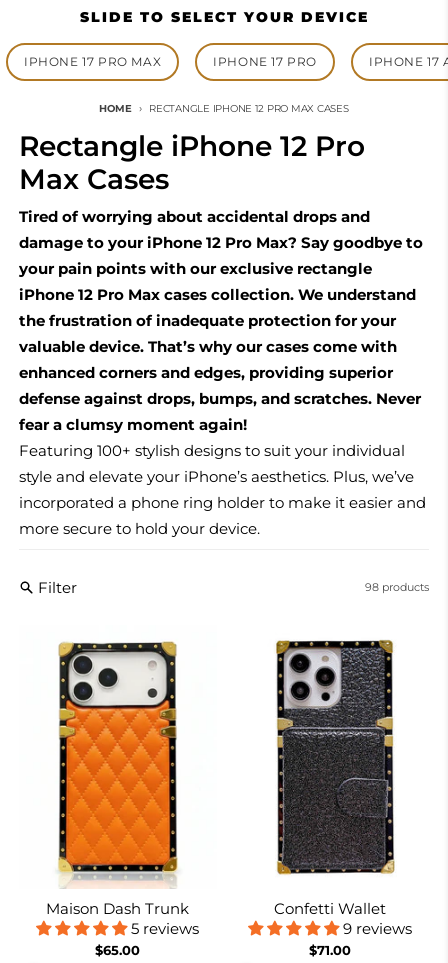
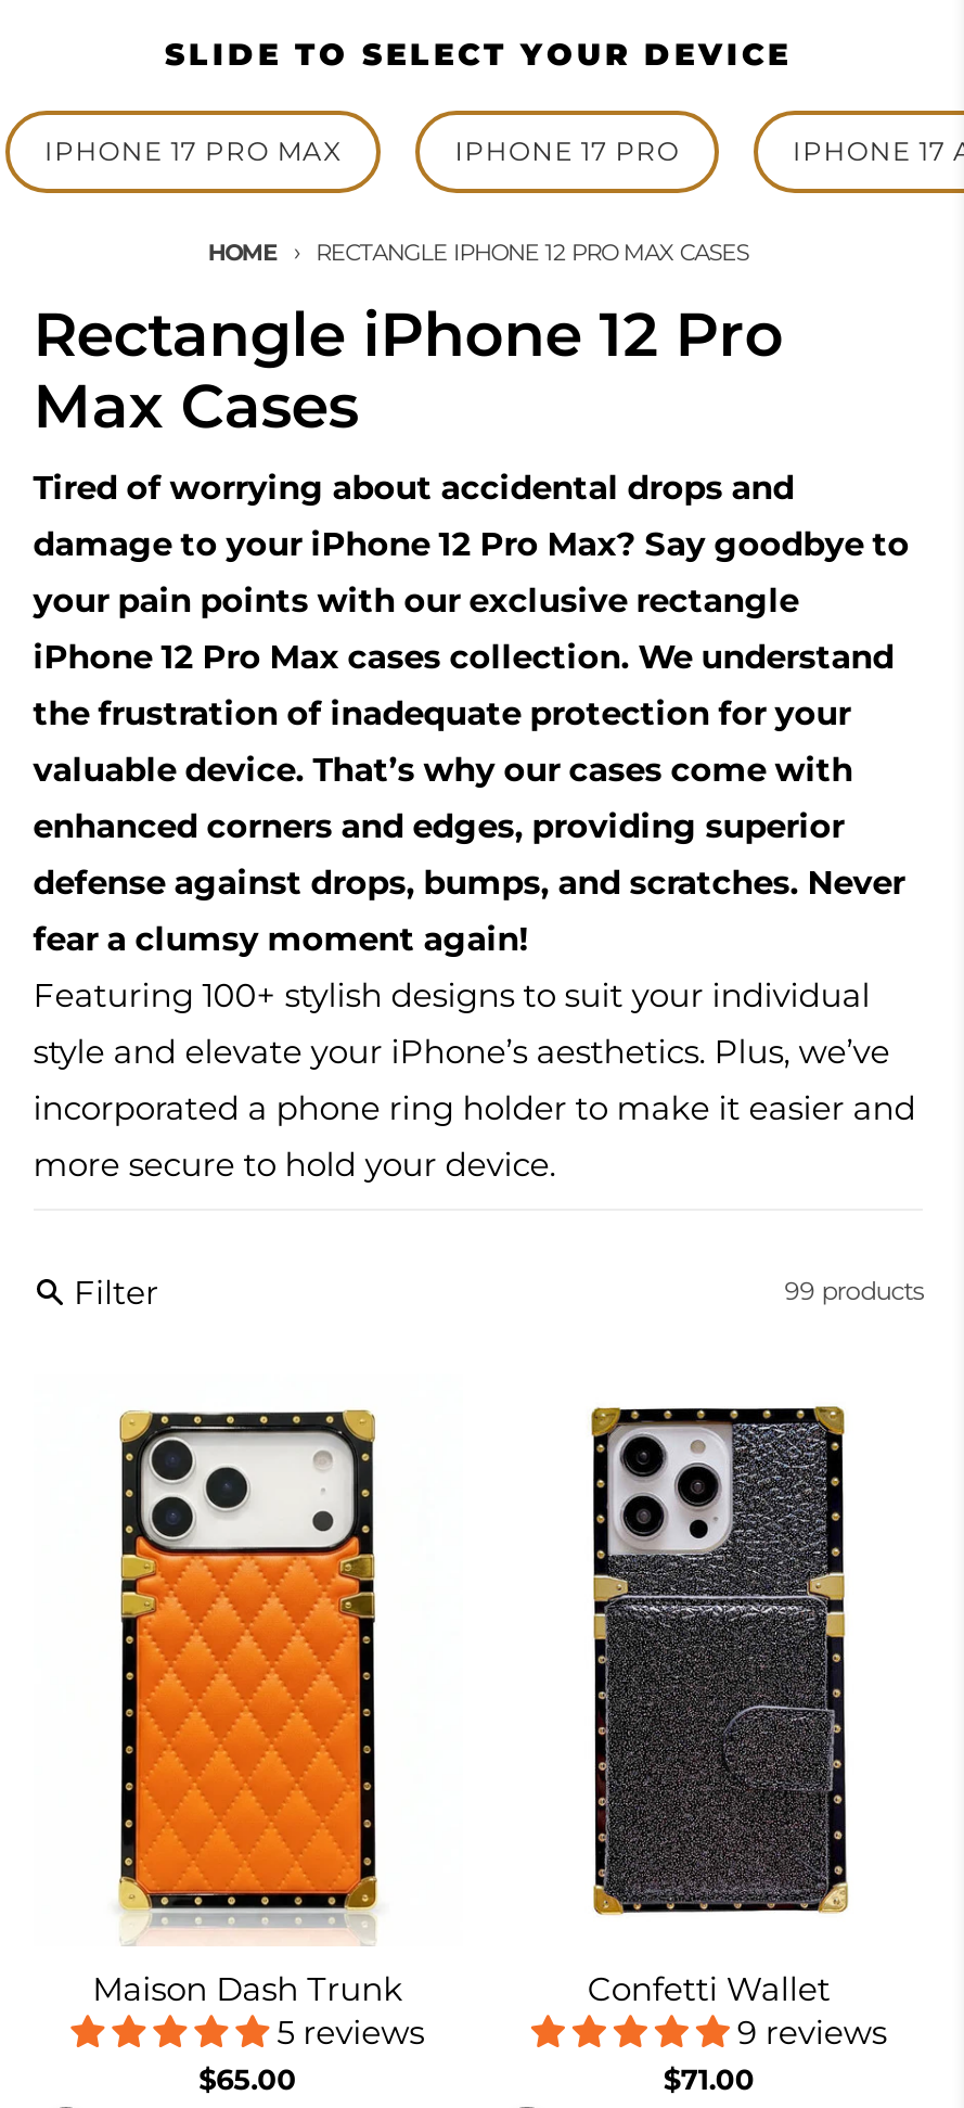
[365,580,429,594] 98 products -> [784,1277,923,1307] 99 products

